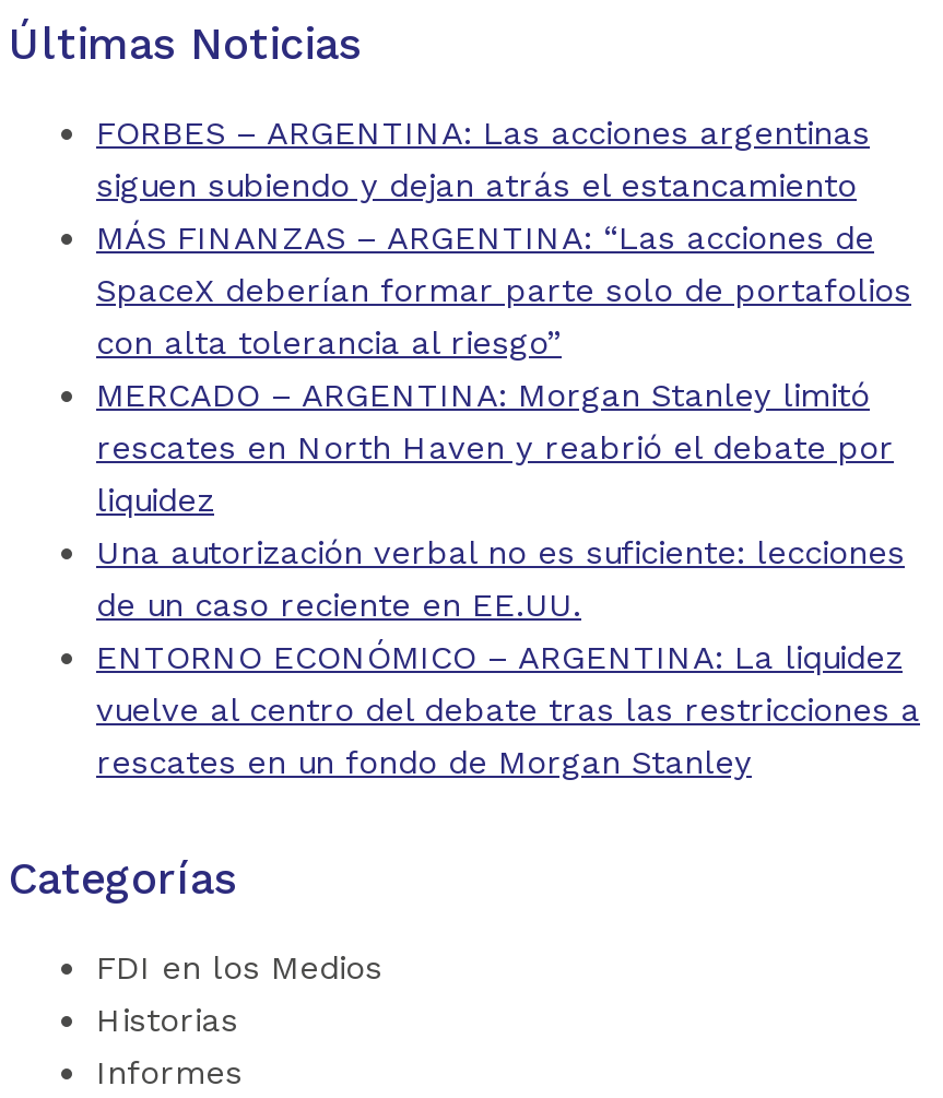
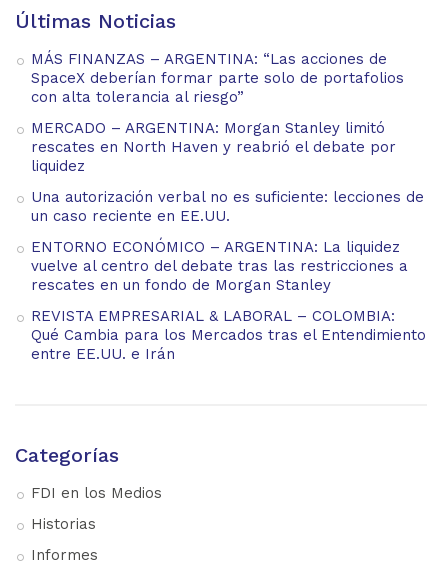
[96,114,870,205] FORBES – ARGENTINA: Las acciones argentinas | siguen subiendo y dejan atrás el estancamiento -> none
moved [96,219,874,258] -> [31,50,387,68]: MÁS FINANZAS – ARGENTINA: “Las acciones de
moved [96,271,911,310] -> [31,69,404,87]: SpaceX deberían formar parte solo de portafolios
moved [96,323,562,363] -> [31,88,244,106]: con alta tolerancia al riesgo”
moved [96,376,870,415] -> [31,119,385,137]: MERCADO – ARGENTINA: Morgan Stanley limitó
moved [96,428,894,468] -> [31,138,396,156]: rescates en North Haven y reabrió el debate por
moved [96,481,214,520] -> [31,157,85,175]: liquidez
moved [96,638,903,677] -> [31,238,400,256]: ENTORNO ECONÓMICO – ARGENTINA: La liquidez
moved [96,690,920,730] -> [31,257,408,275]: vuelve al centro del debate tras las restricciones a
moved [96,743,752,782] -> [31,276,331,294]: rescates en un fondo de Morgan Stanley
none -> [31,307,426,363] REVISTA EMPRESARIAL & LABORAL – COLOMBIA: | Qué Cambia para los Mercados tras el Entendimiento | entre EE.UU. e Irán

